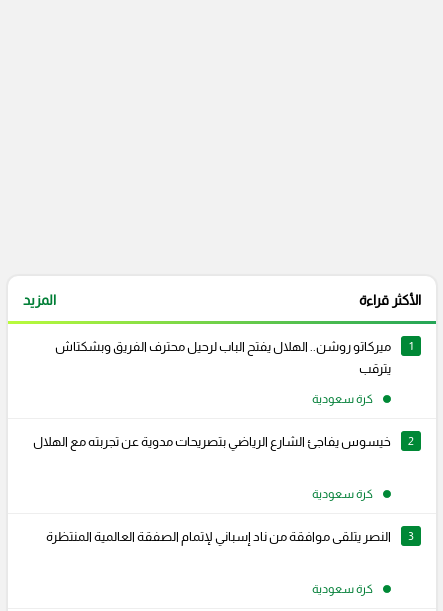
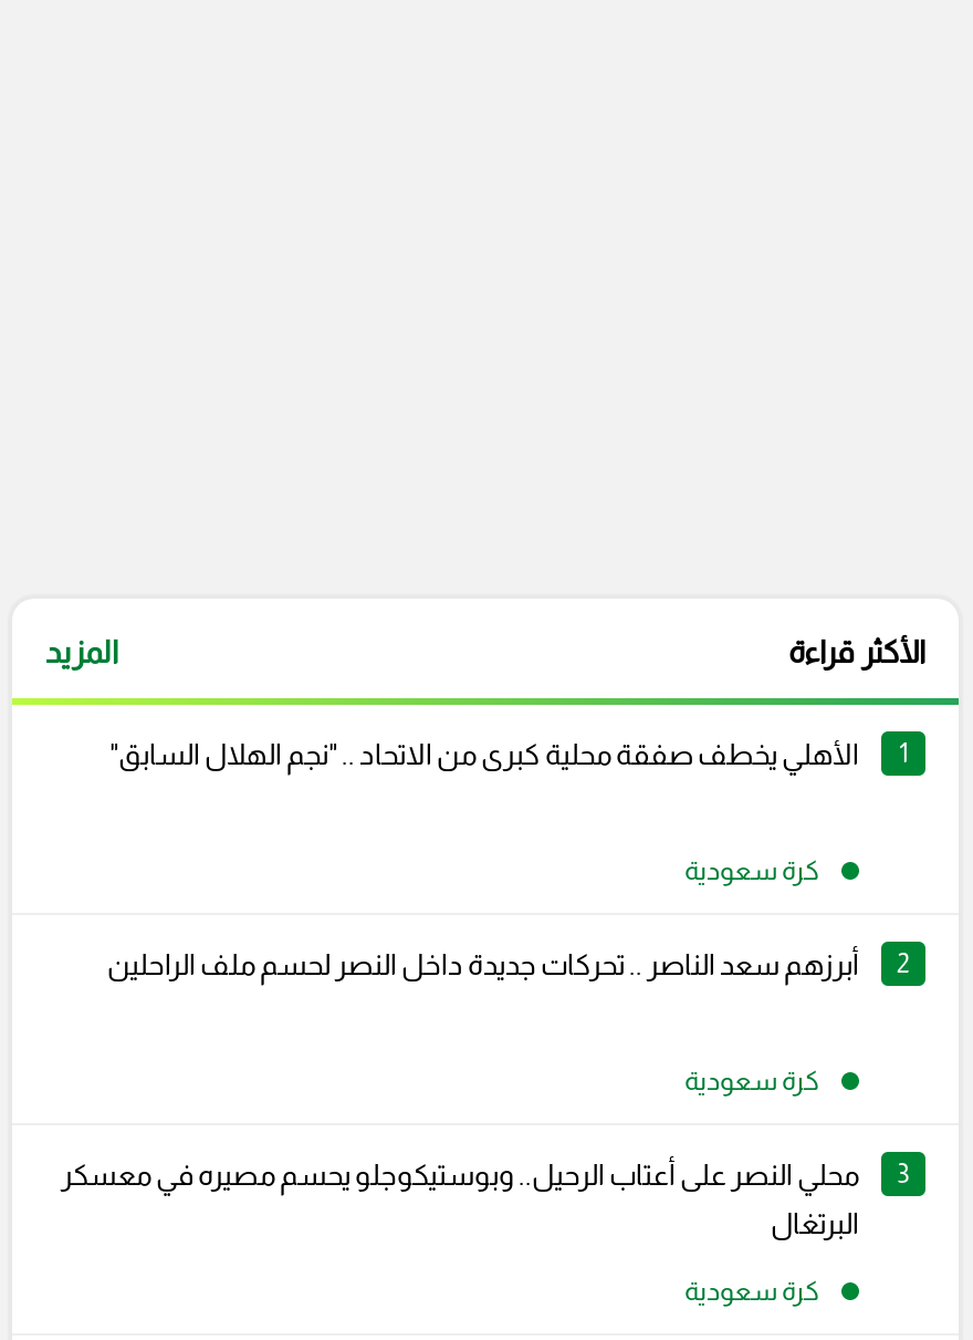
[55,339,391,376] ميركاتو روشن.. الهلال يفتح الباب لرحيل محترف الفريق وبشكتاش | يترقب -> [109,738,859,771] الأهلي يخطف صفقة محلية كبرى من الاتحاد .. "نجم الهلال السابق"
[33,434,391,449] خيسوس يفاجئ الشارع الرياضي بتصريحات مدوية عن تجربته مع الهلال -> [107,948,859,981] أبرزهم سعد الناصر .. تحركات جديدة داخل النصر لحسم ملف الراحلين
[46,529,391,544] النصر يتلقى موافقة من ناد إسباني لإتمام الصفقة العالمية المنتظرة -> [61,1158,859,1240] محلي النصر على أعتاب الرحيل.. وبوستيكوجلو يحسم مصيره في معسكر | البرتغال

